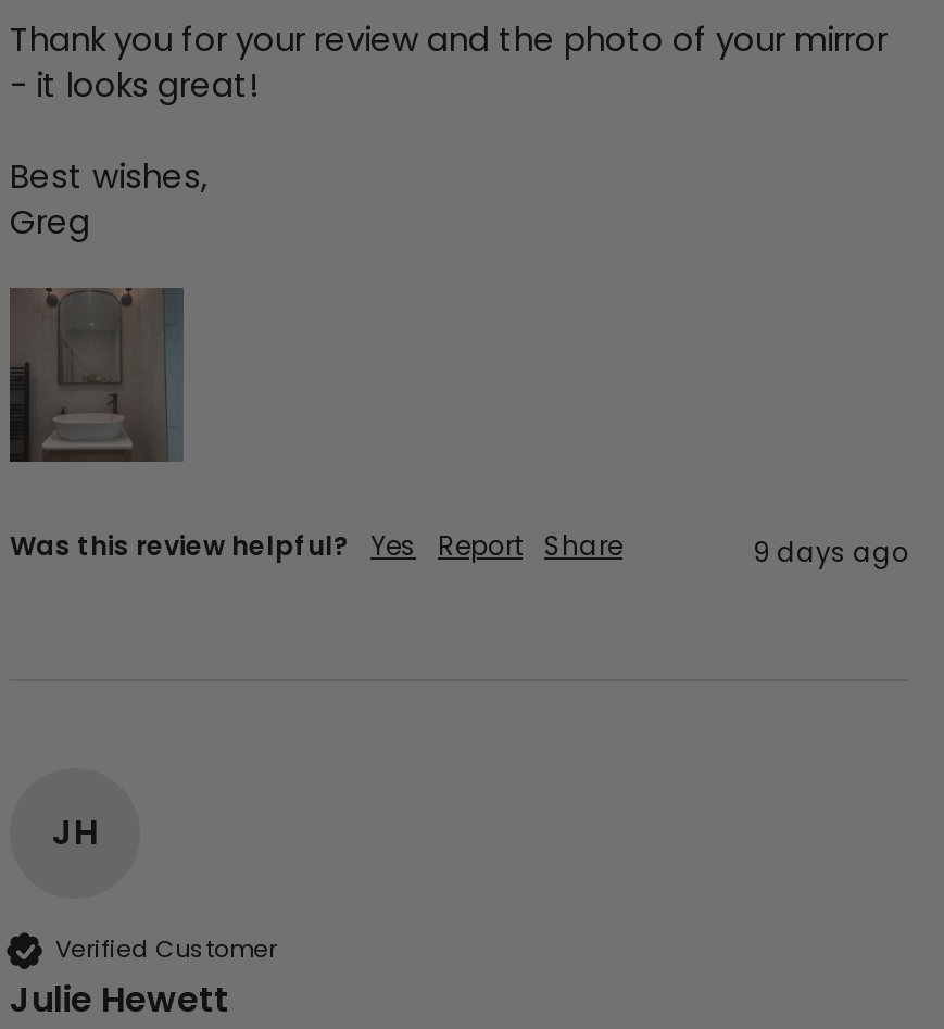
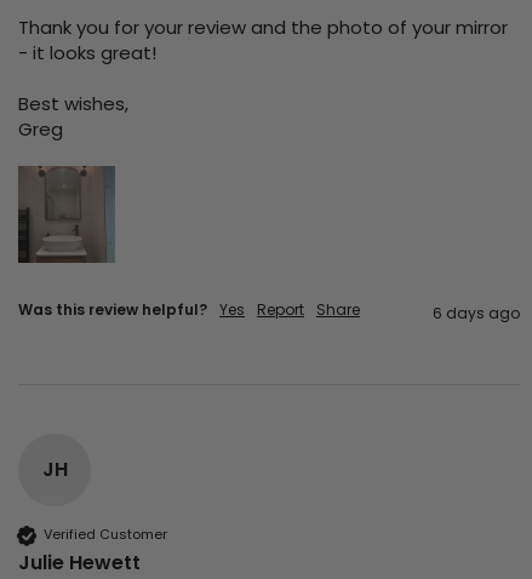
[753,533,909,570] 9 days ago -> [433,302,520,323] 6 days ago

